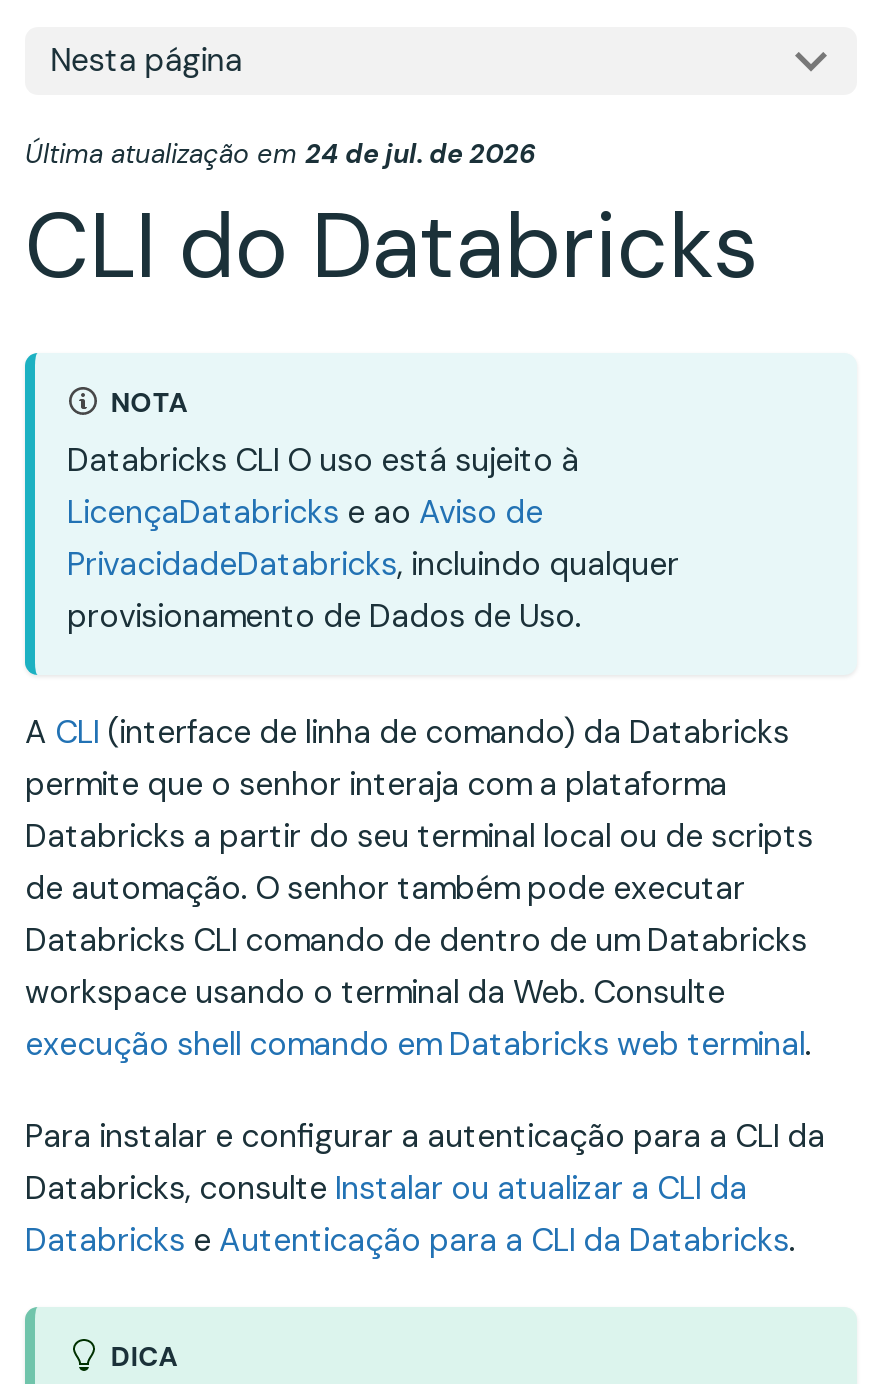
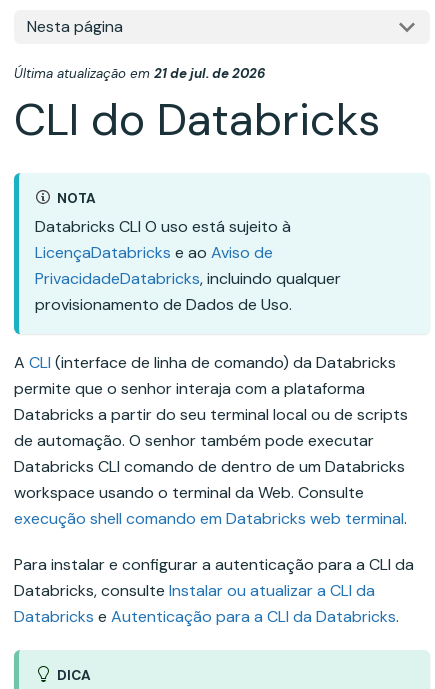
[25,137,535,171] Última atualização em 24 de jul. de 2026 -> [14,65,265,82] Última atualização em 21 de jul. de 2026

